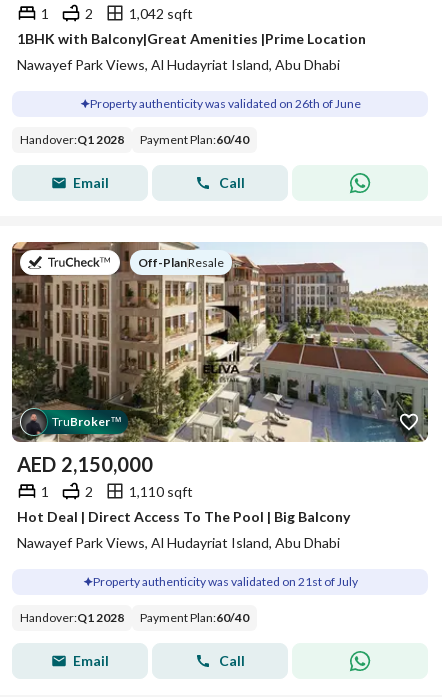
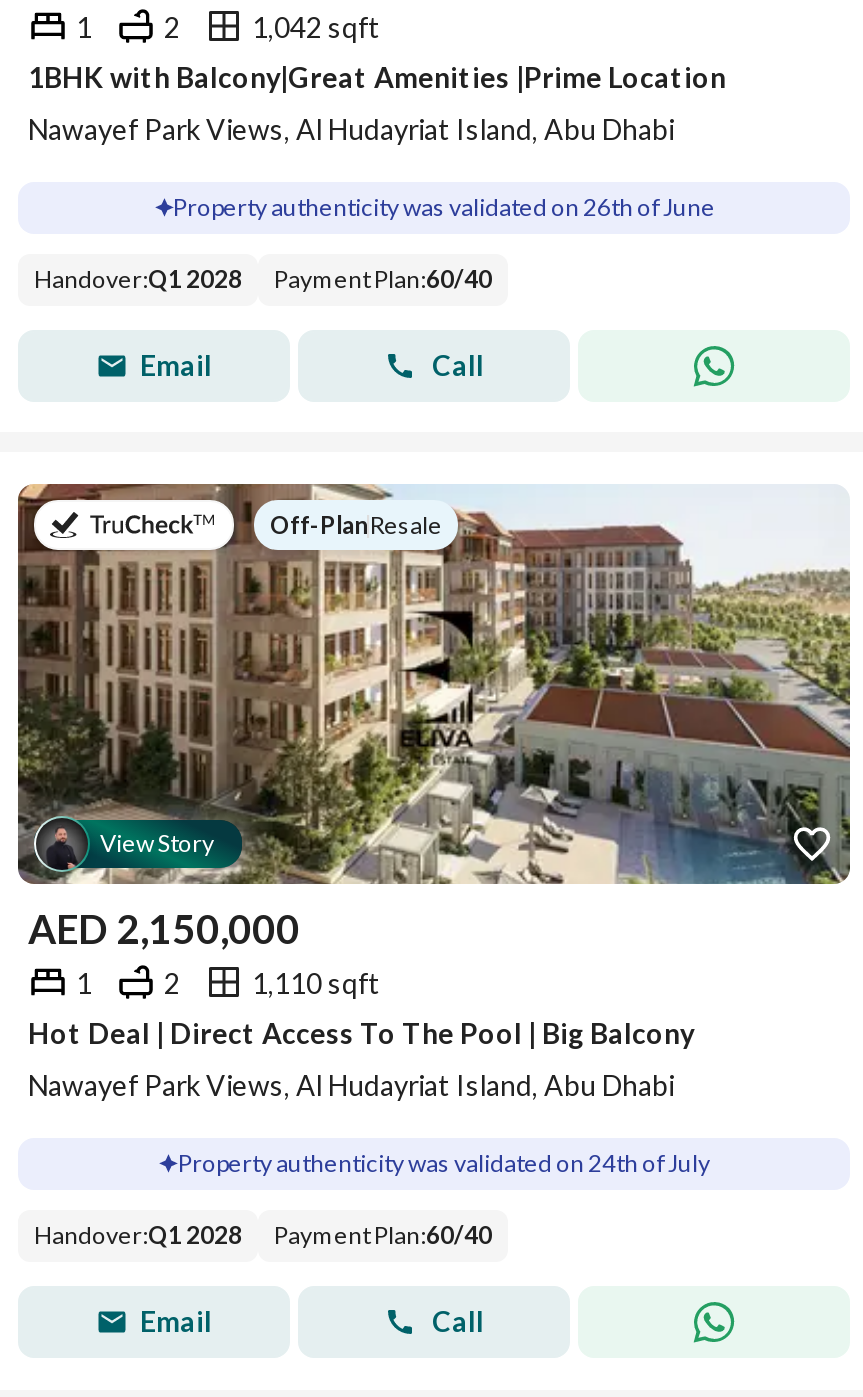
[52,414,122,429] TruBroker™ -> [100,828,214,858] View Story
[92,574,357,589] Property authenticity was validated on 21st of July -> [178,1148,710,1178] Property authenticity was validated on 24th of July

